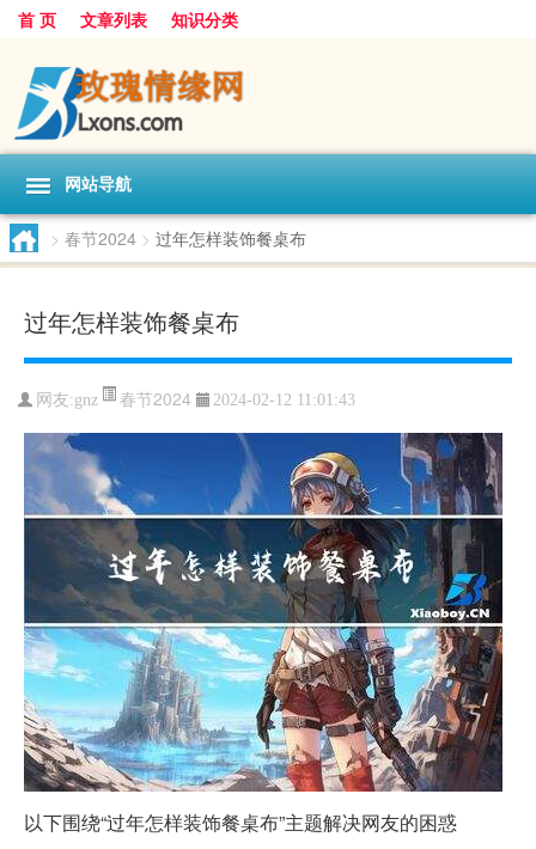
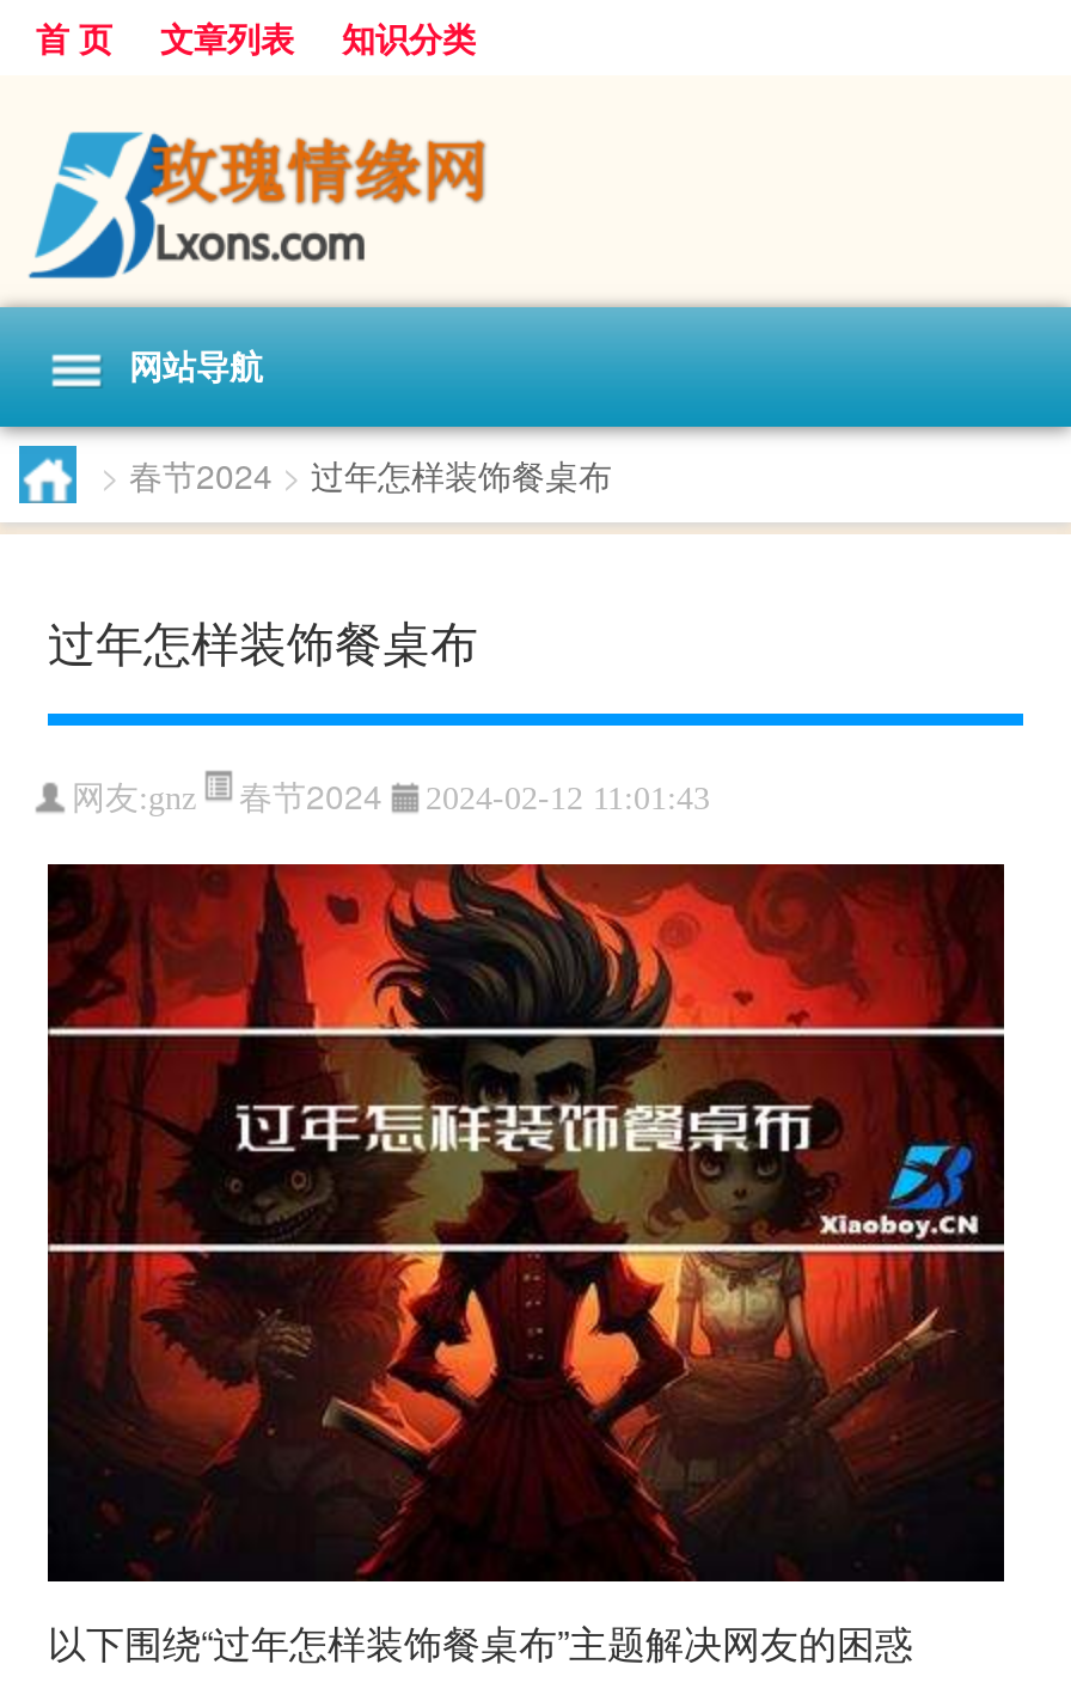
[23,432,504,793] [image] -> [45,862,1006,1584] [image]

